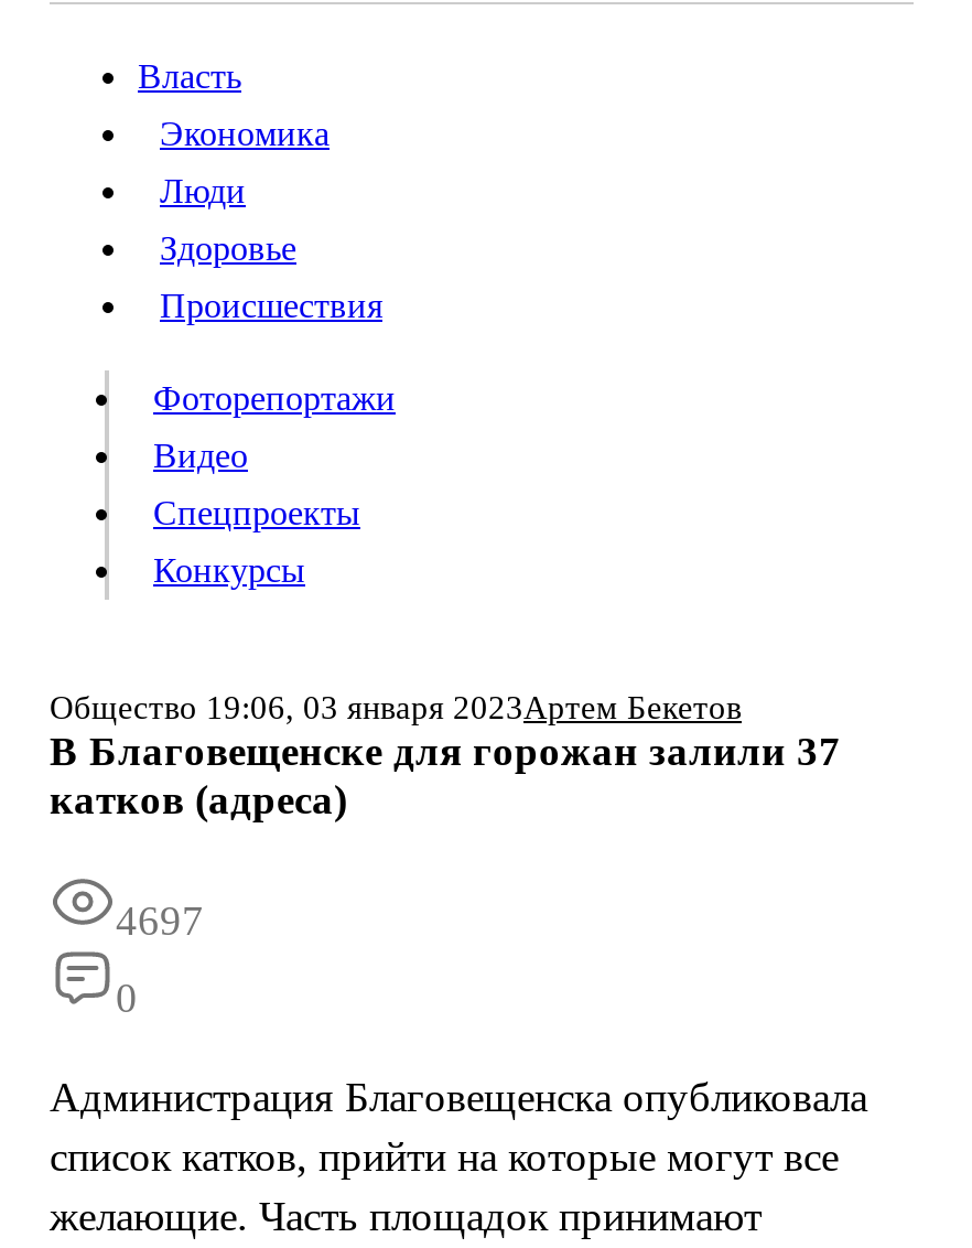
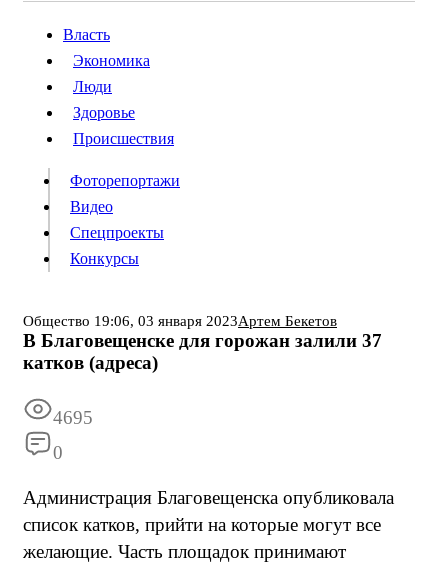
[116,898,204,944] 4697 -> [53,407,93,428] 4695

